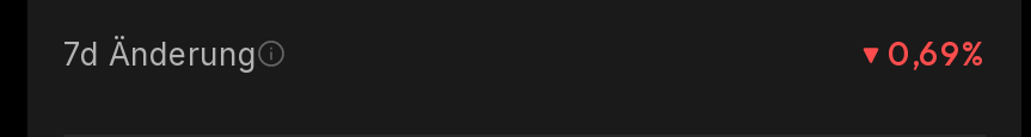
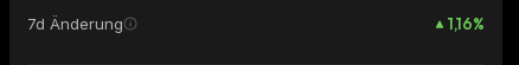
[888,32,986,75] 0,69% -> [448,13,485,34] 1,16%

